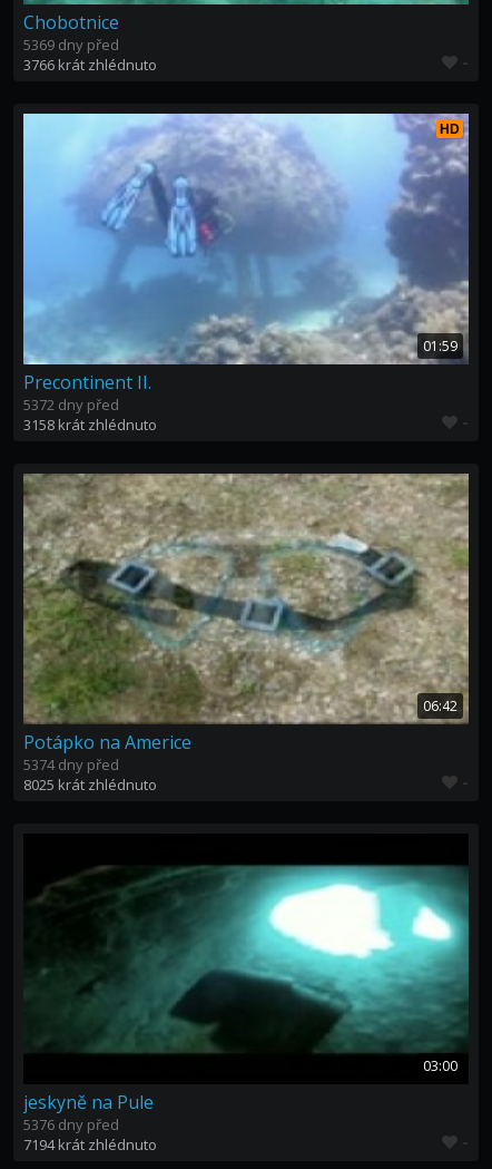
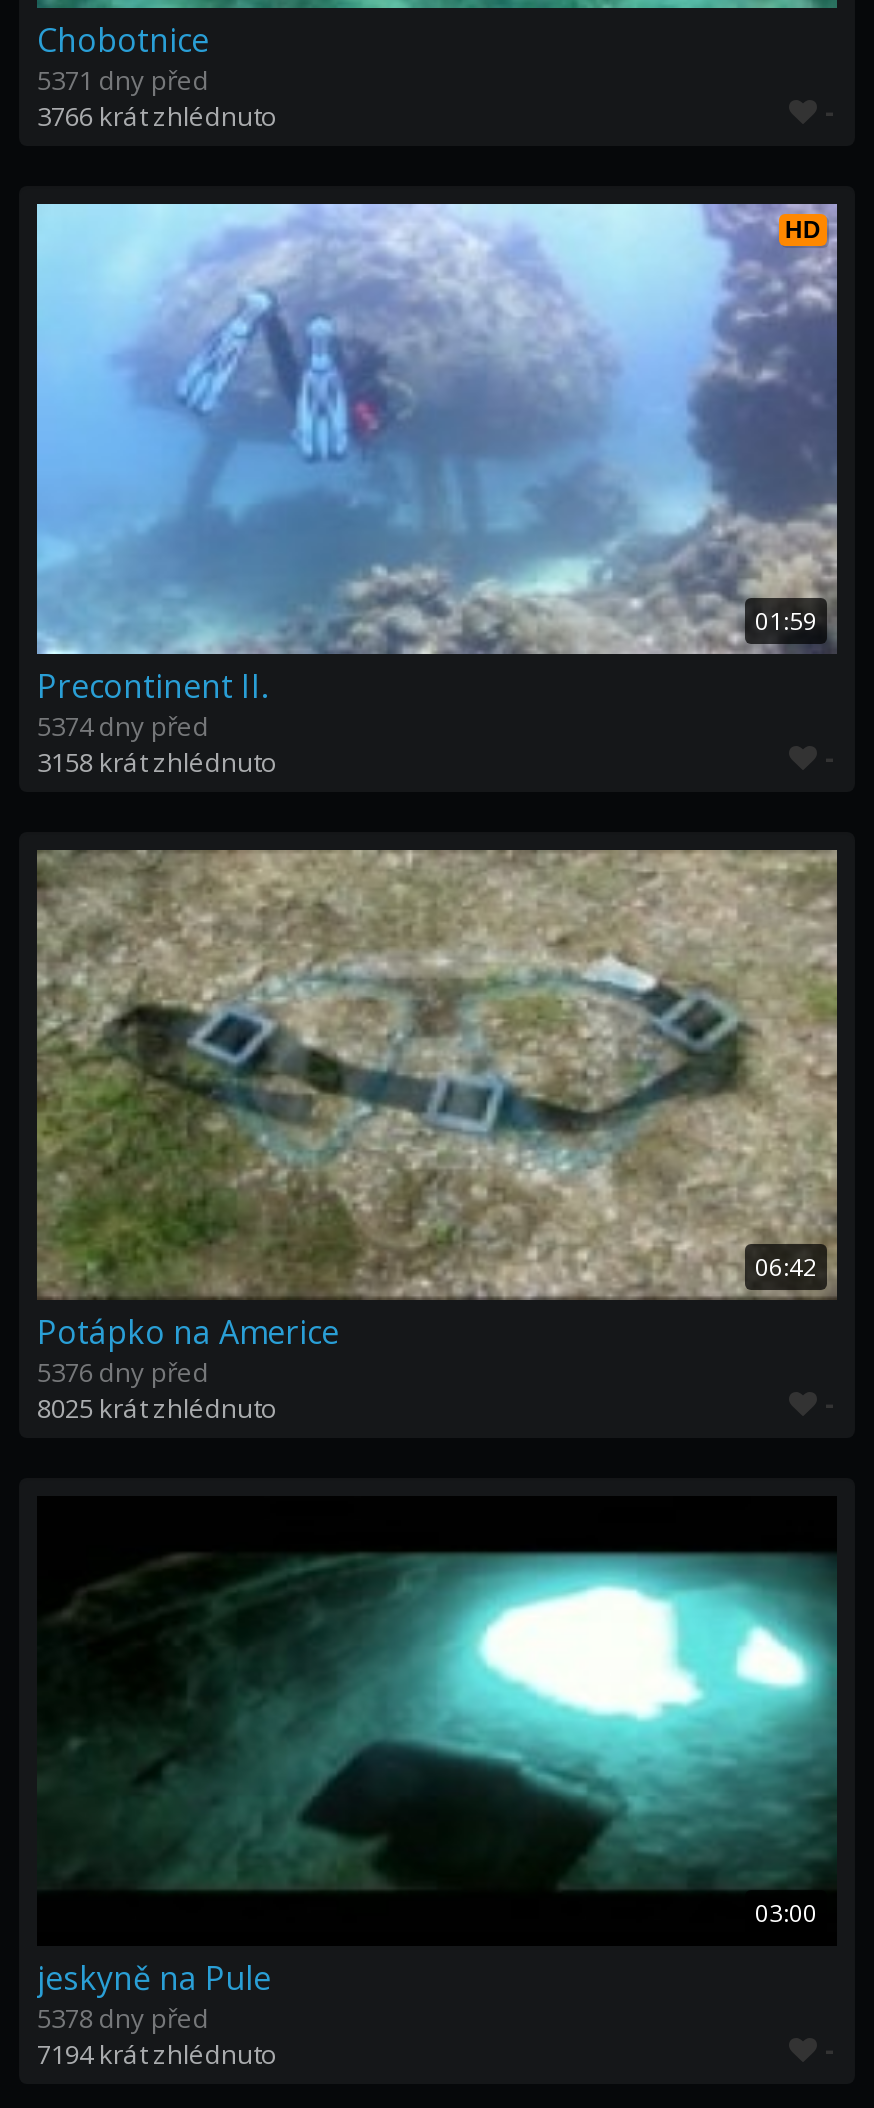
[23,35,119,55] 5369 dny před -> [37,62,209,98] 5371 dny před
[23,394,119,415] 5372 dny před -> [37,708,209,744] 5374 dny před
[23,754,119,775] 5374 dny před -> [37,1354,209,1390] 5376 dny před
[23,1114,119,1134] 5376 dny před -> [37,2000,209,2036] 5378 dny před

